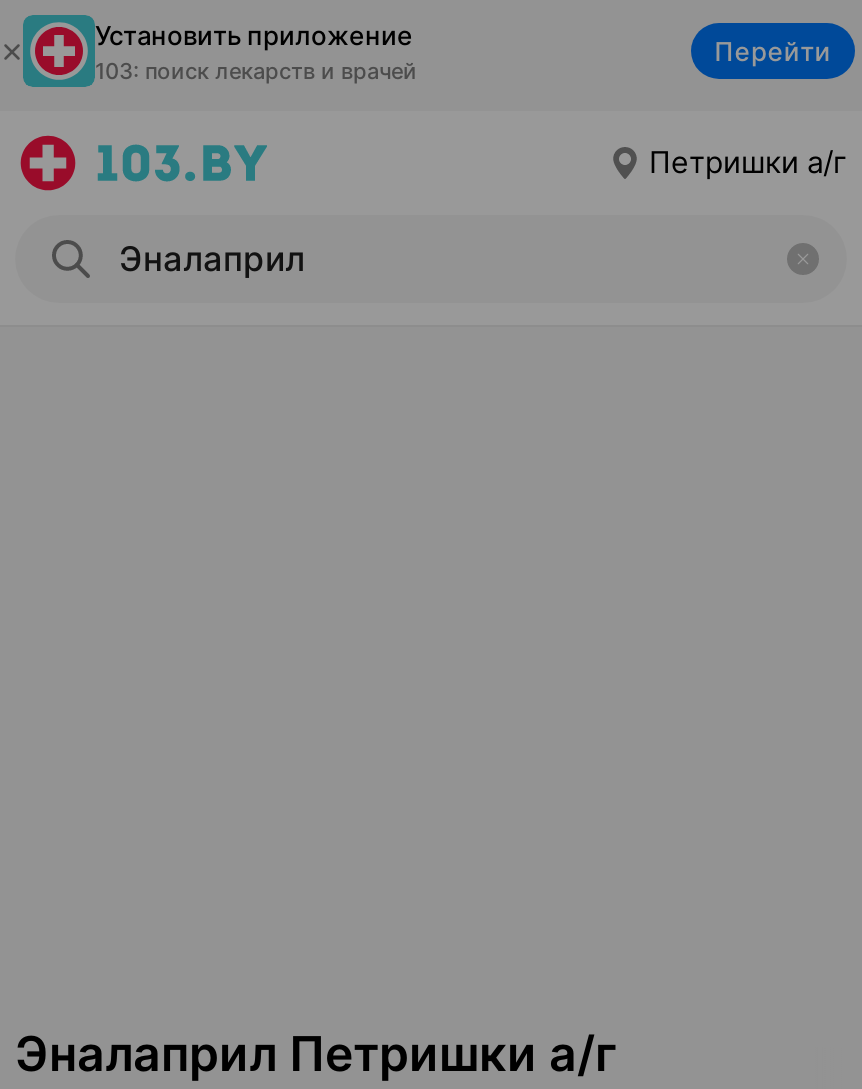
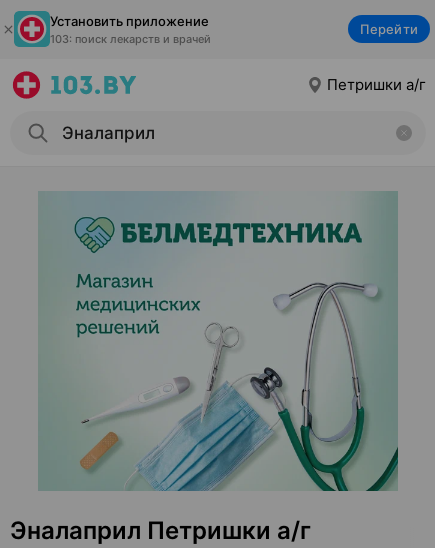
none -> [38,191,399,492] [image]

